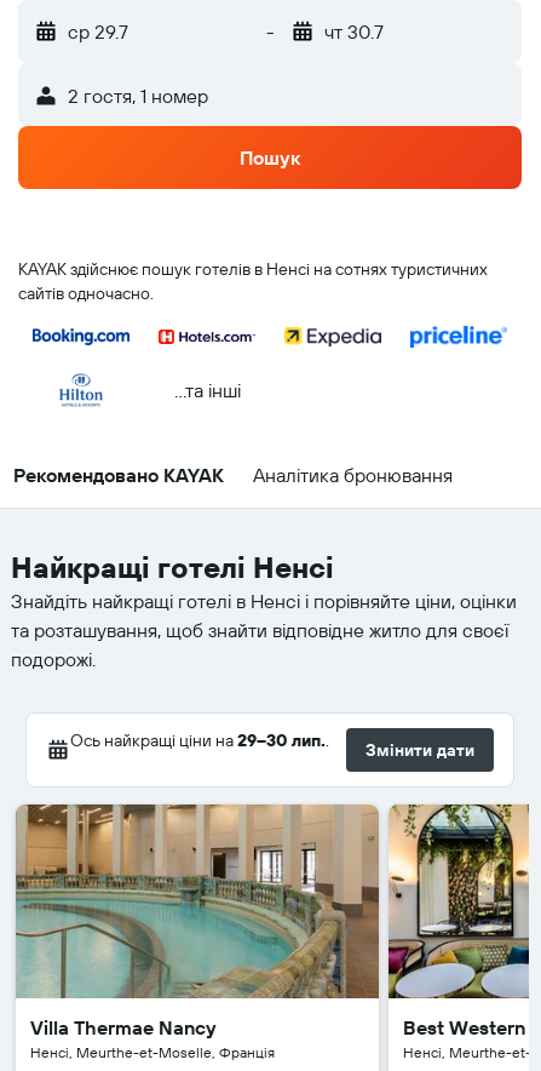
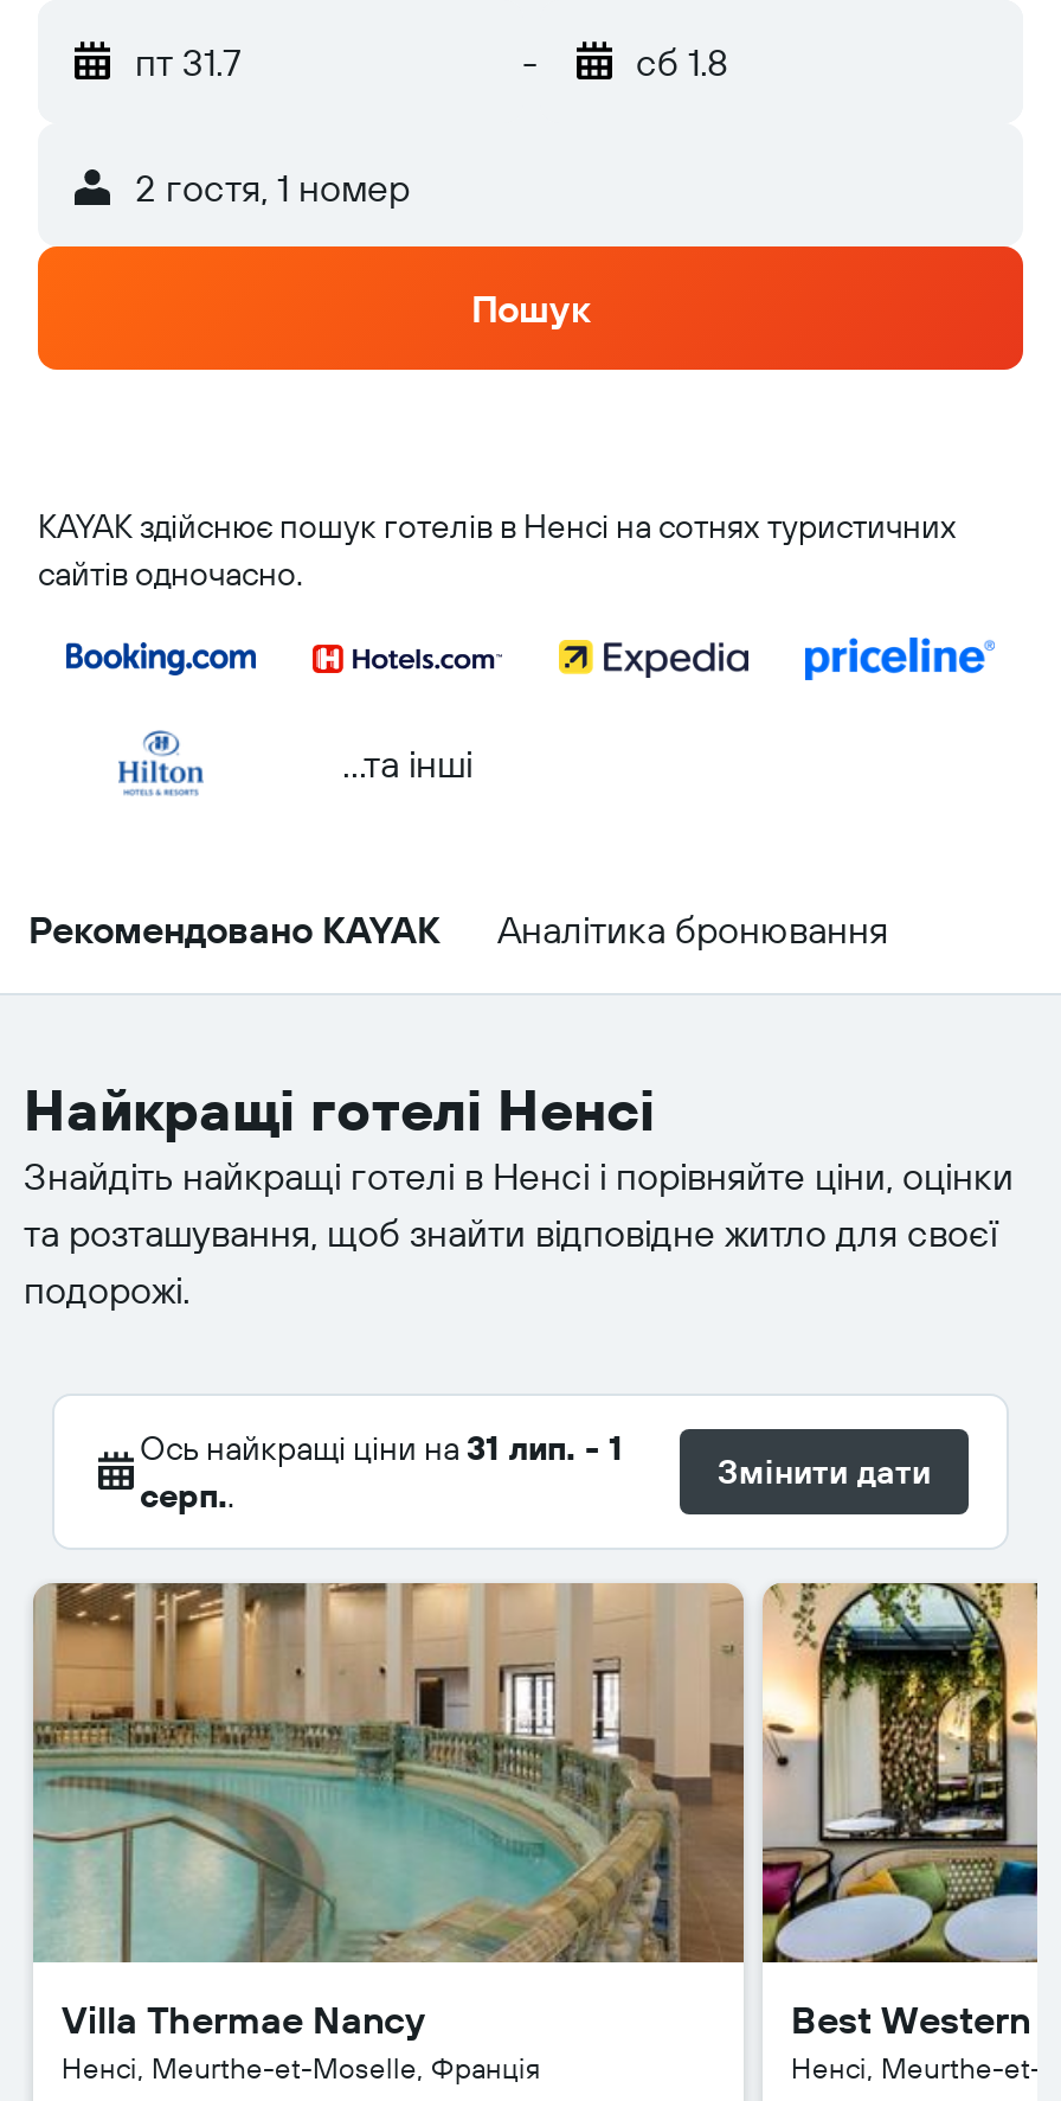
[68,19,128,44] ср 29.7 -> [135,38,242,85] пт 31.7
[324,19,383,44] чт 30.7 -> [636,38,728,85] сб 1.8
[70,729,329,751] Ось найкращі ціни на29–30 лип.. -> [140,1427,623,1517] Ось найкращі ціни на 31 лип. - 1 | серп..

